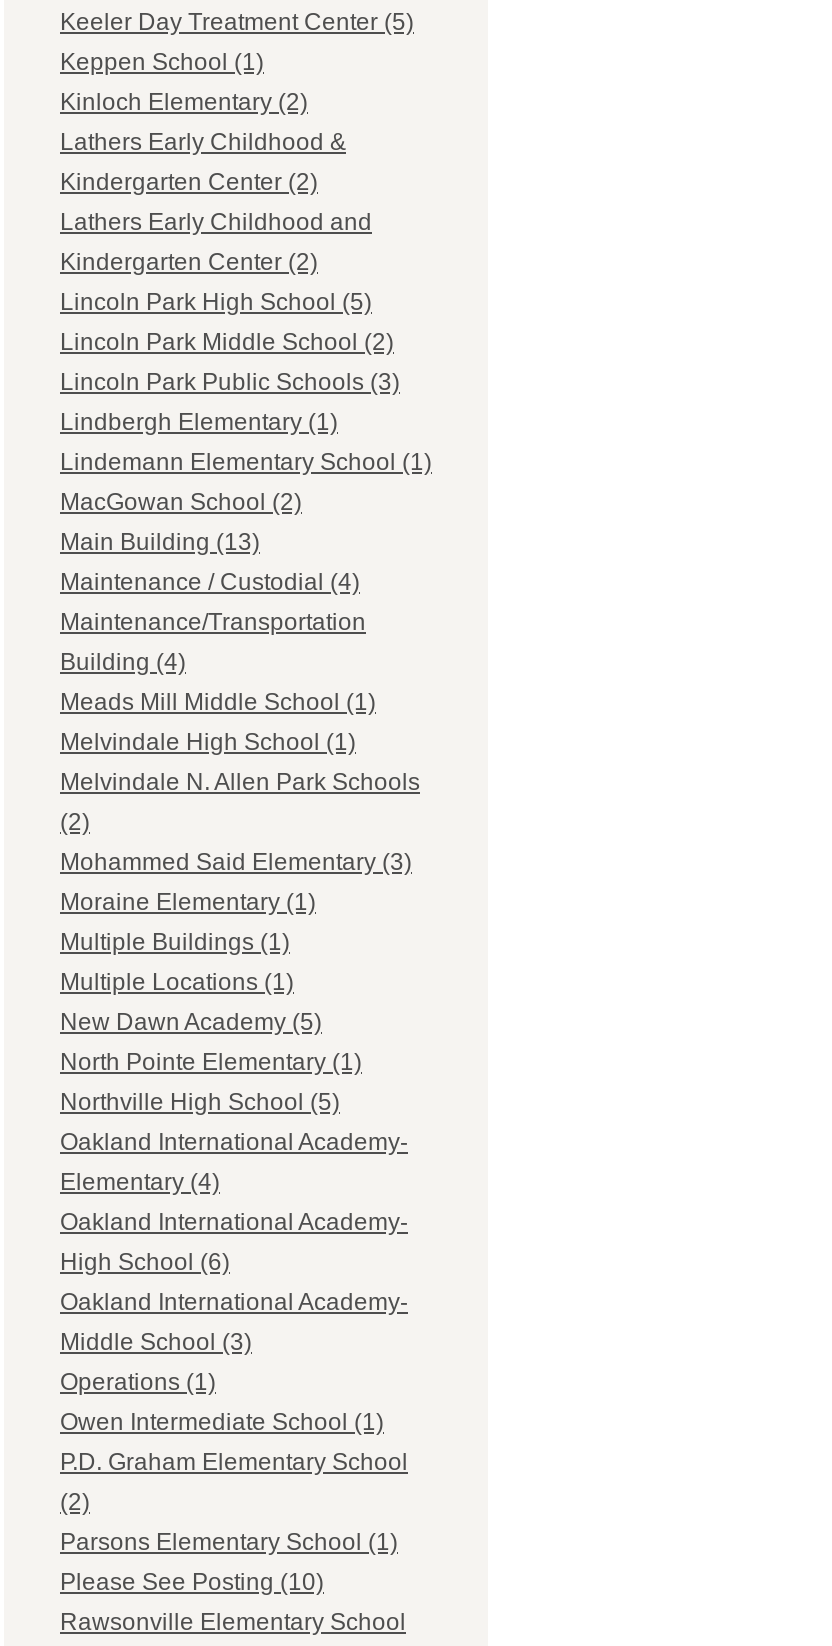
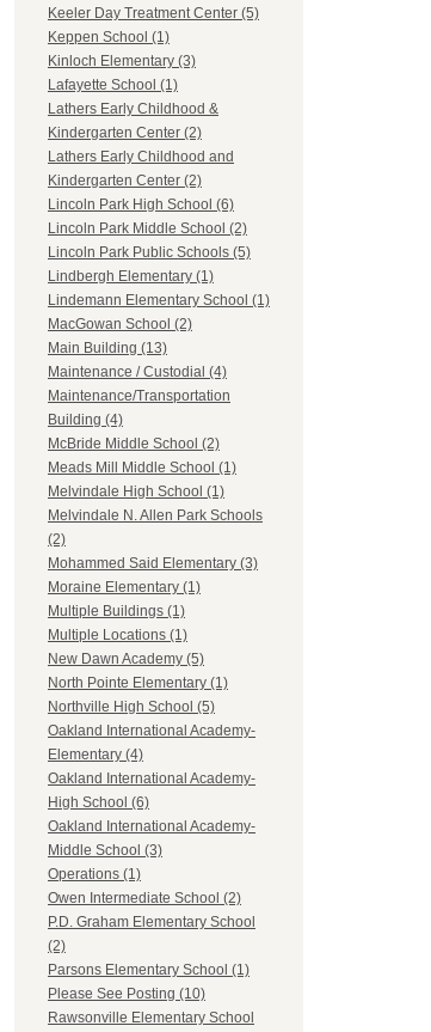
[60,89,308,117] Kinloch Elementary (2) -> [48,53,196,94] Kinloch Elementary (3) | Lafayette School (1)
[60,289,372,317] Lincoln Park High School (5) -> [48,196,234,213] Lincoln Park High School (6)
[60,369,400,397] Lincoln Park Public Schools (3) -> [48,244,251,261] Lincoln Park Public Schools (5)
none -> [48,436,220,452] McBride Middle School (2)
[60,1409,384,1437] Owen Intermediate School (1) -> [48,890,241,907] Owen Intermediate School (2)

